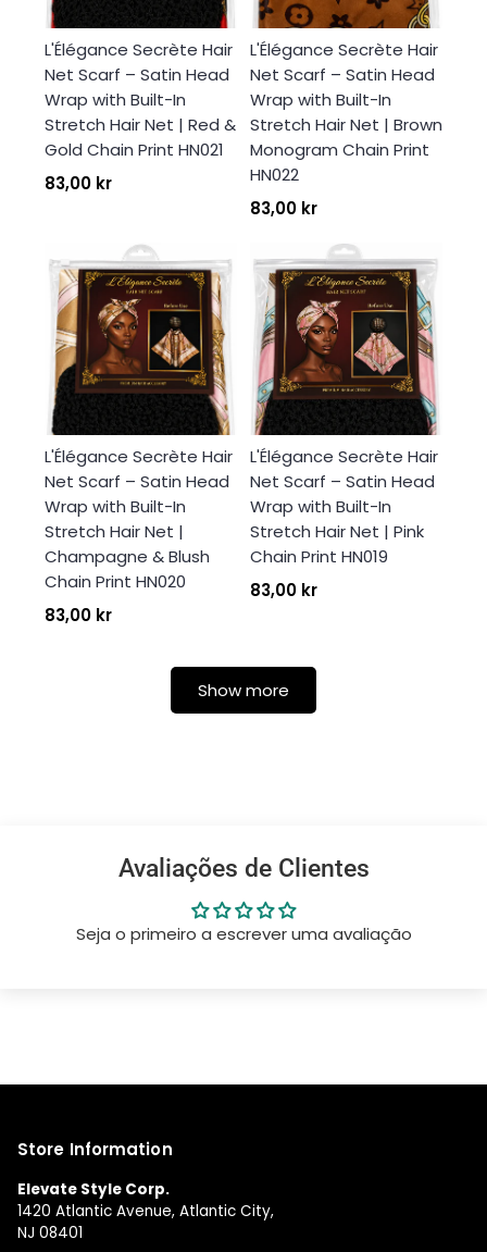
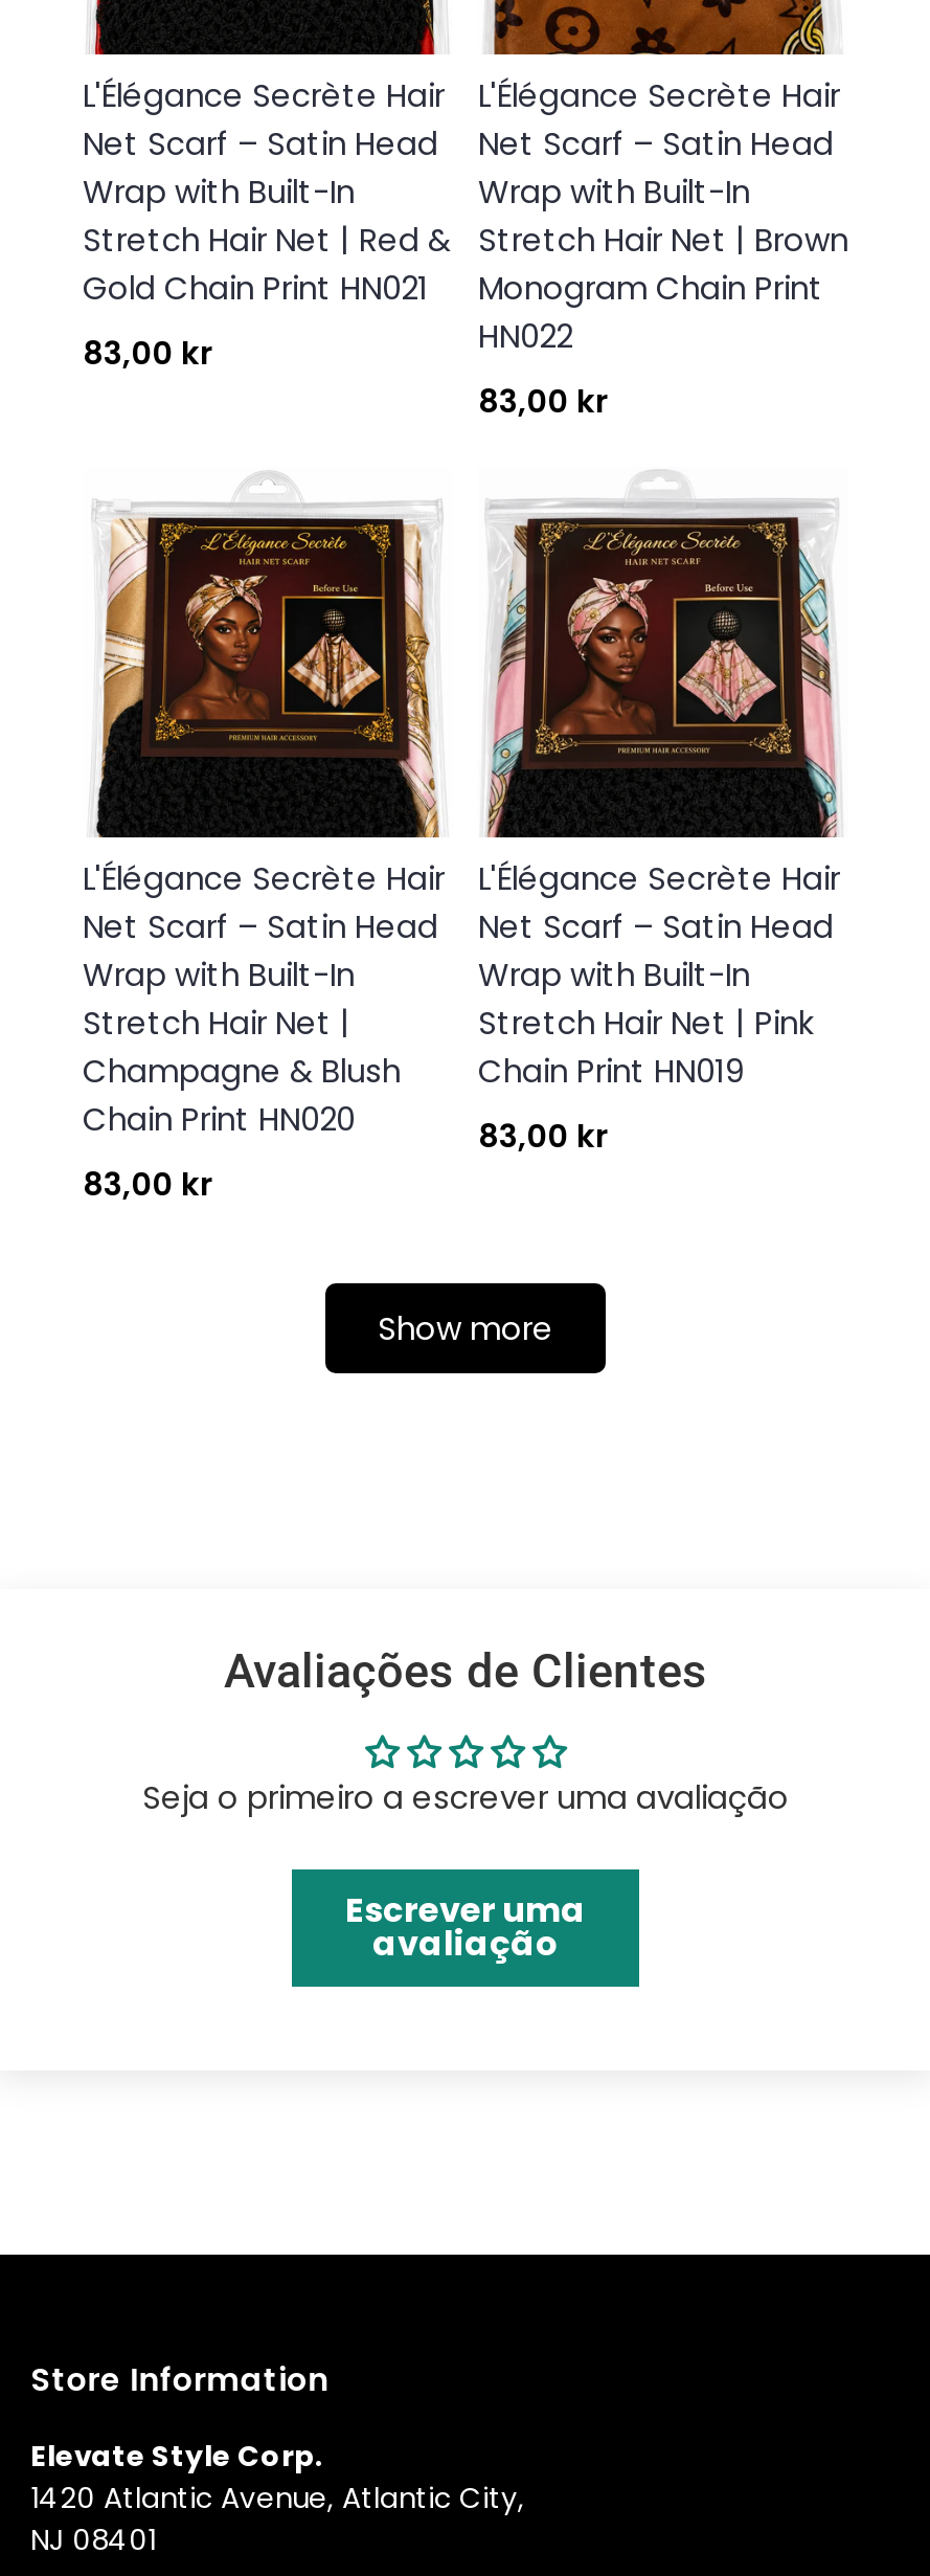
none -> [345,1886,586,1968] Escrever uma | avaliação

